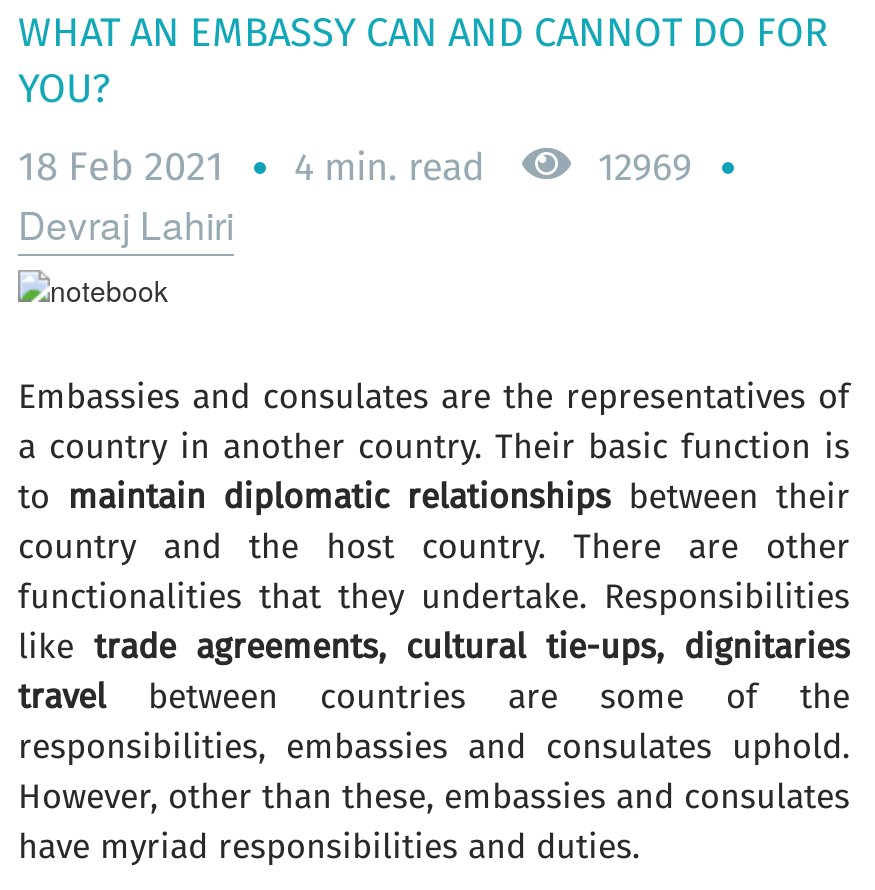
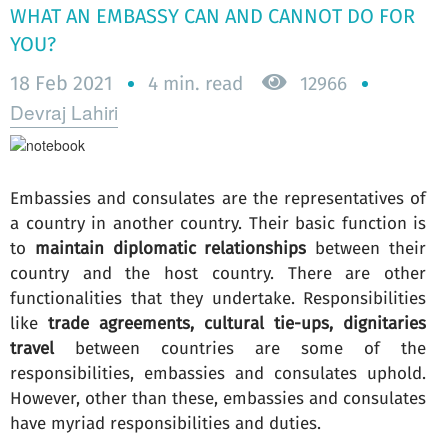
[18,136,702,194] 18 Feb 2021 4 min. read 12969 -> [10,68,352,97] 18 Feb 2021 4 min. read 12966

